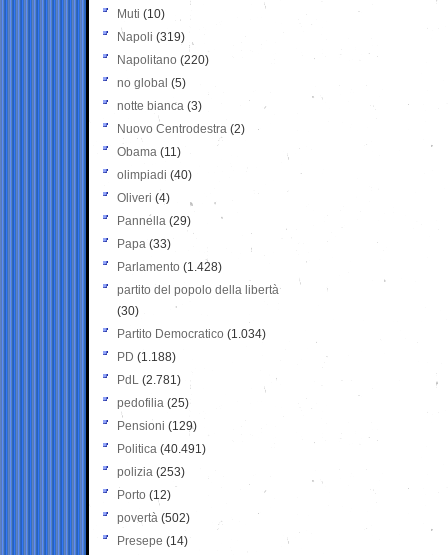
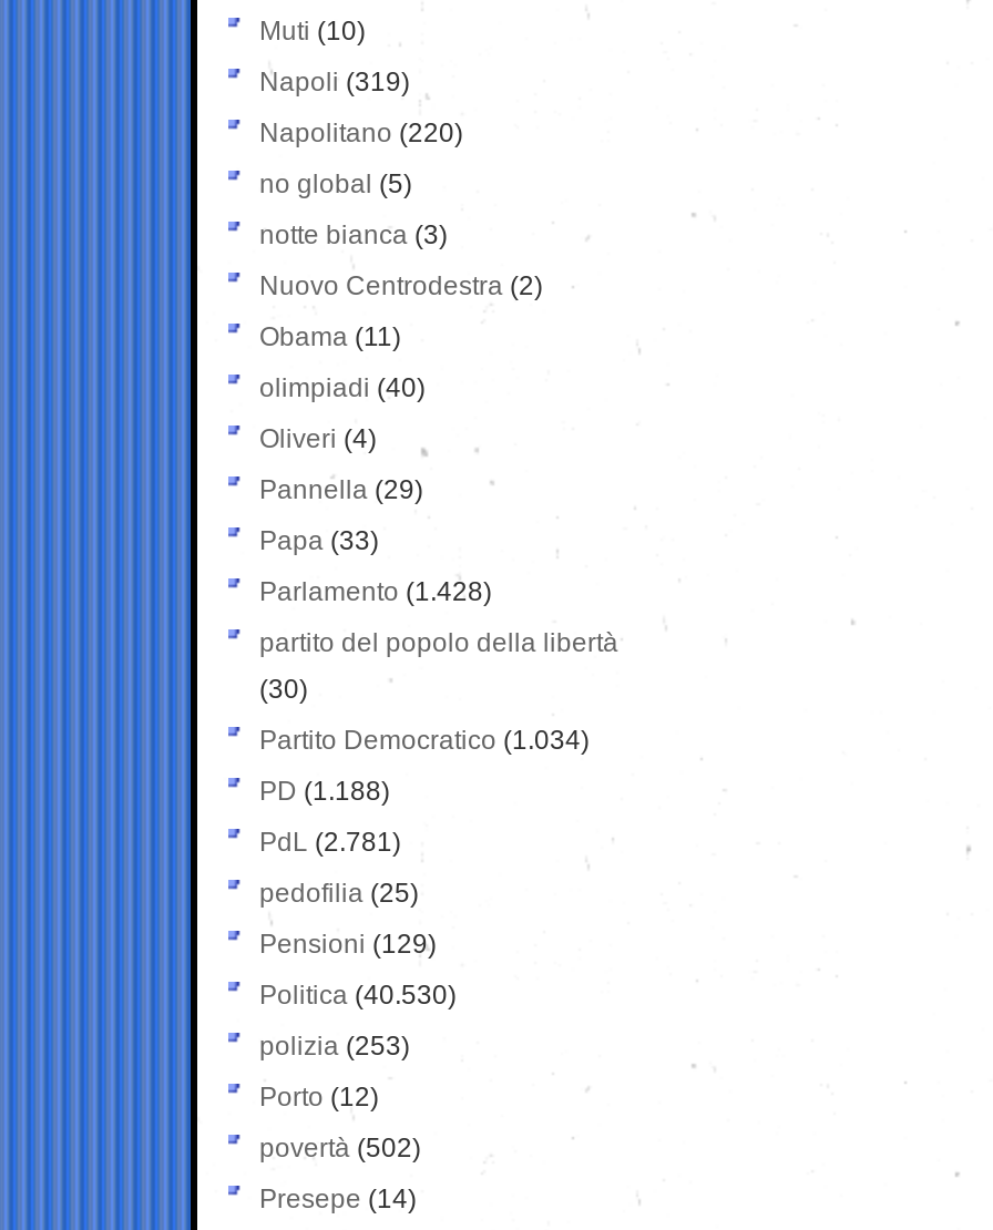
[117,442,206,456] Politica (40.491) -> [259,979,457,1010] Politica (40.530)

